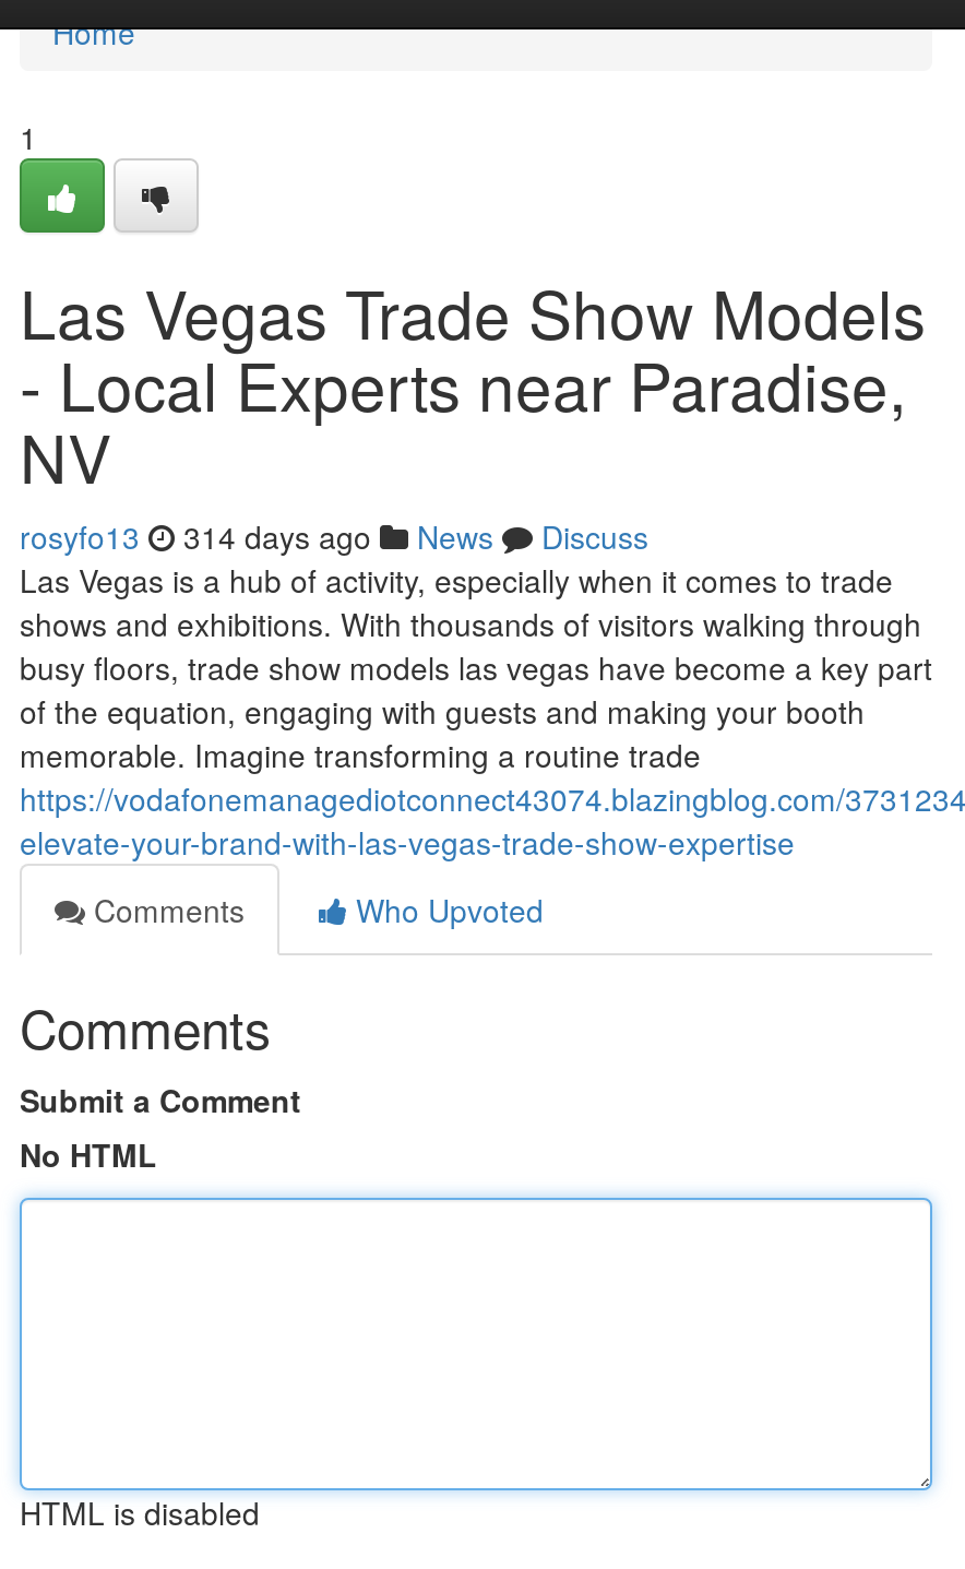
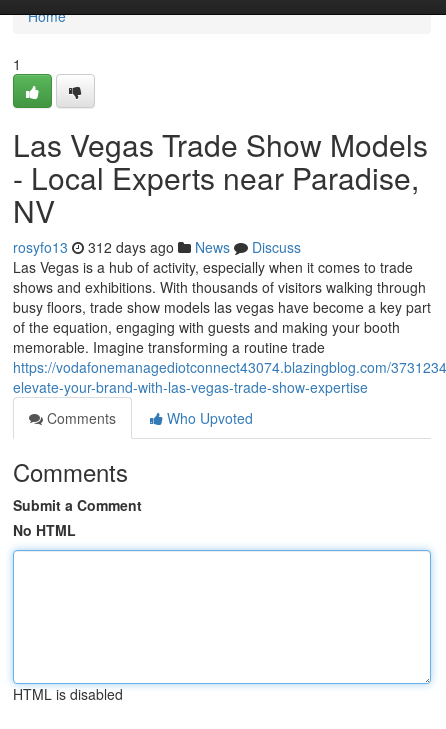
[20,514,648,558] rosyfo13 314 days ago News Discuss -> [13,237,301,257] rosyfo13 312 days ago News Discuss

